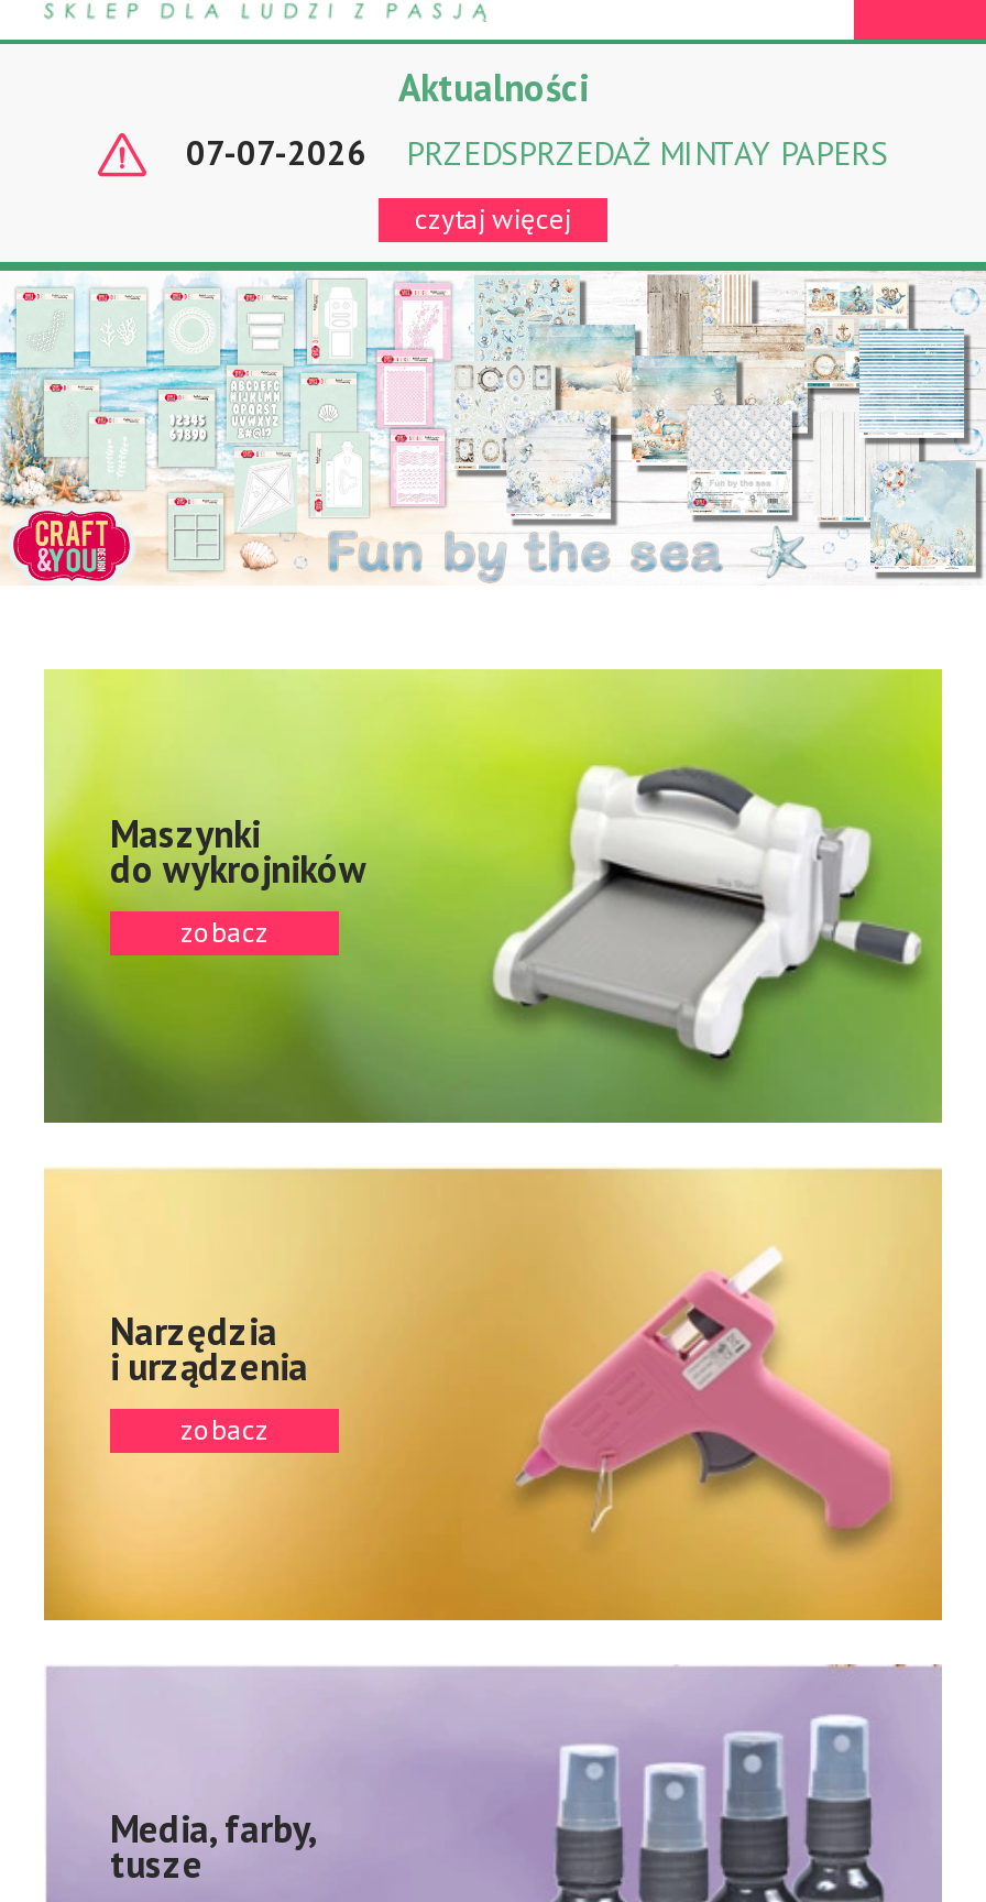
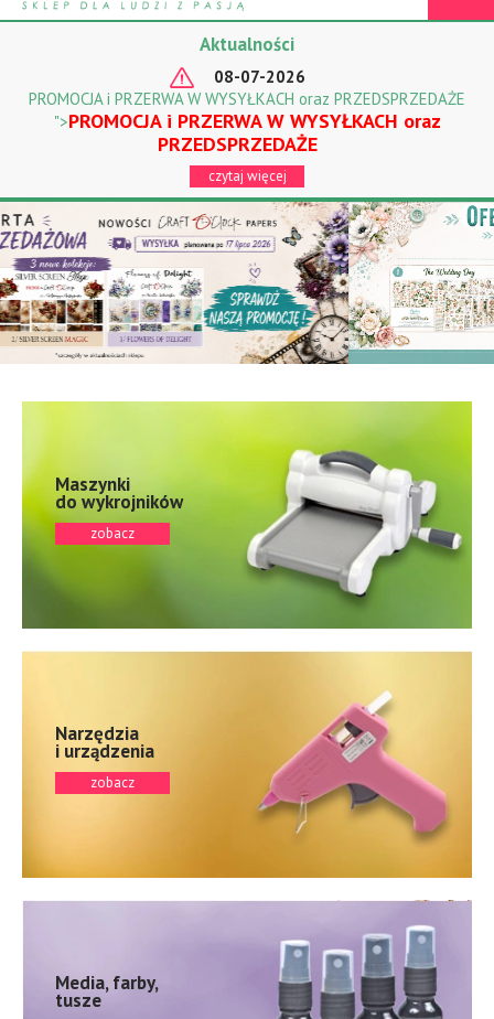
[186,132,888,174] 07-07-2026 | PRZEDSPRZEDAŻ MINTAY PAPERS -> [29,66,465,157] 08-07-2026 | PROMOCJA i PRZERWA W WYSYŁKACH oraz PRZEDSPRZEDAŻE | ">PROMOCJA i PRZERWA W WYSYŁKACH oraz | PRZEDSPRZEDAŻE
[7,269,979,594] [image] -> [3,201,491,365] [image]

